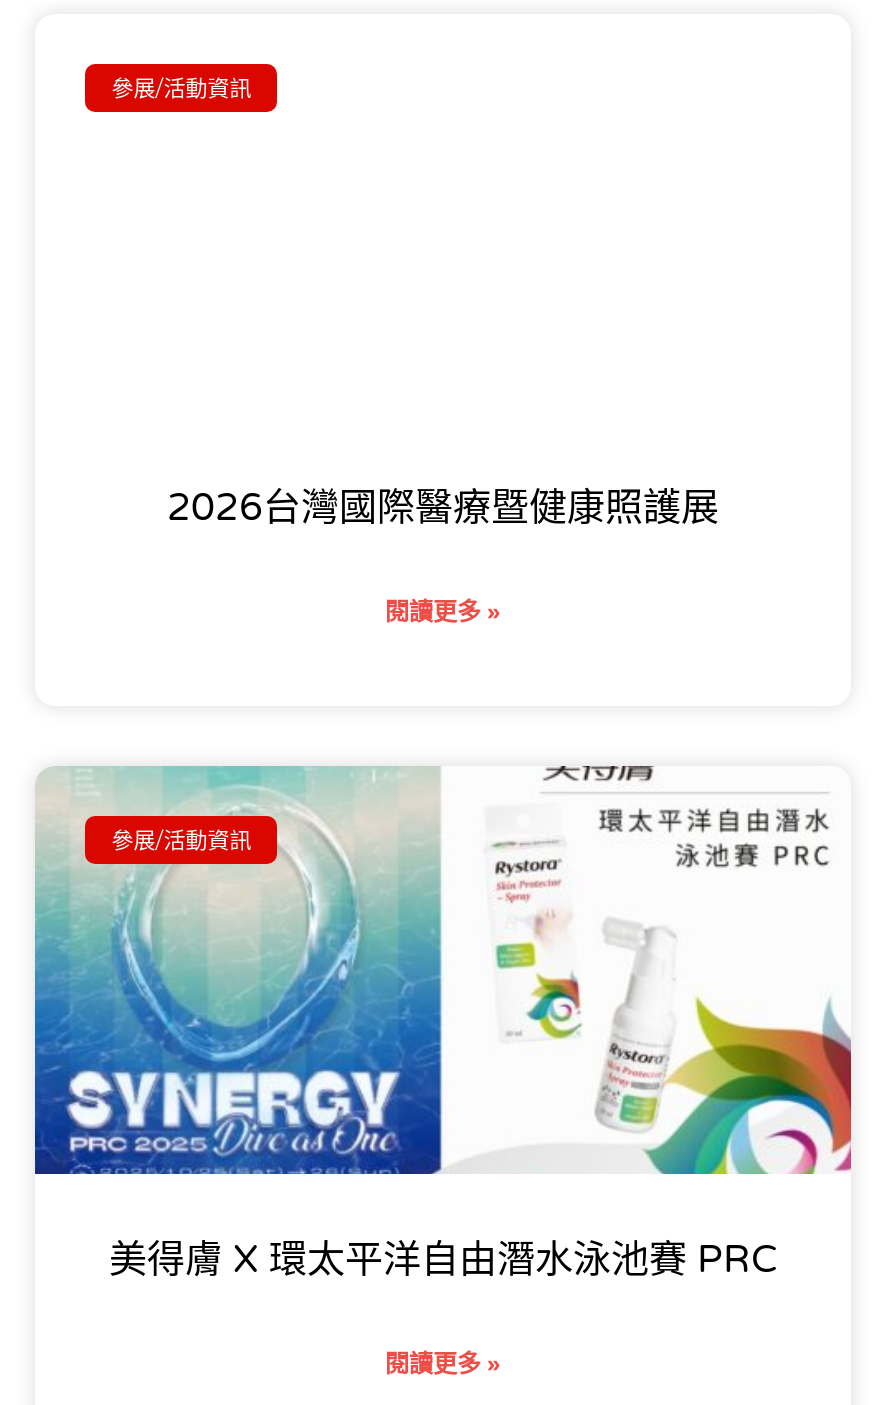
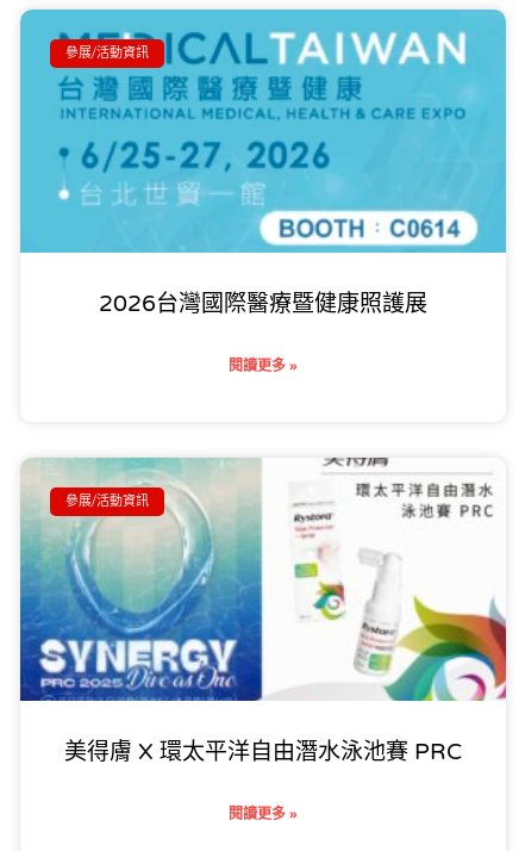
none -> [19,8,507,254] [image]

